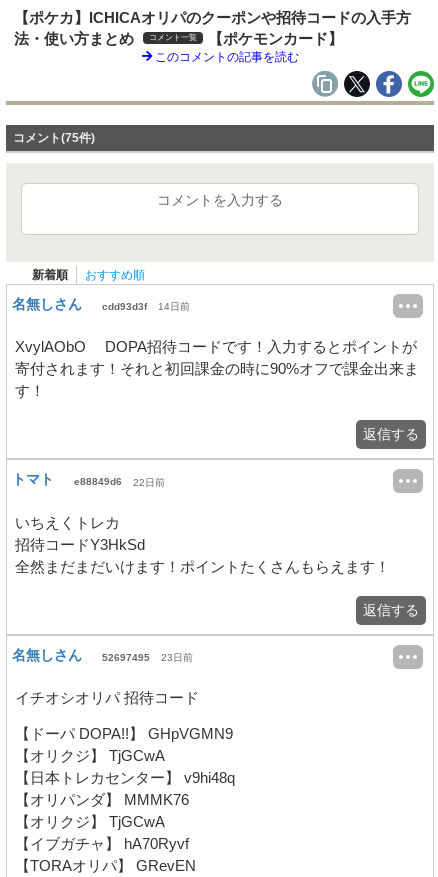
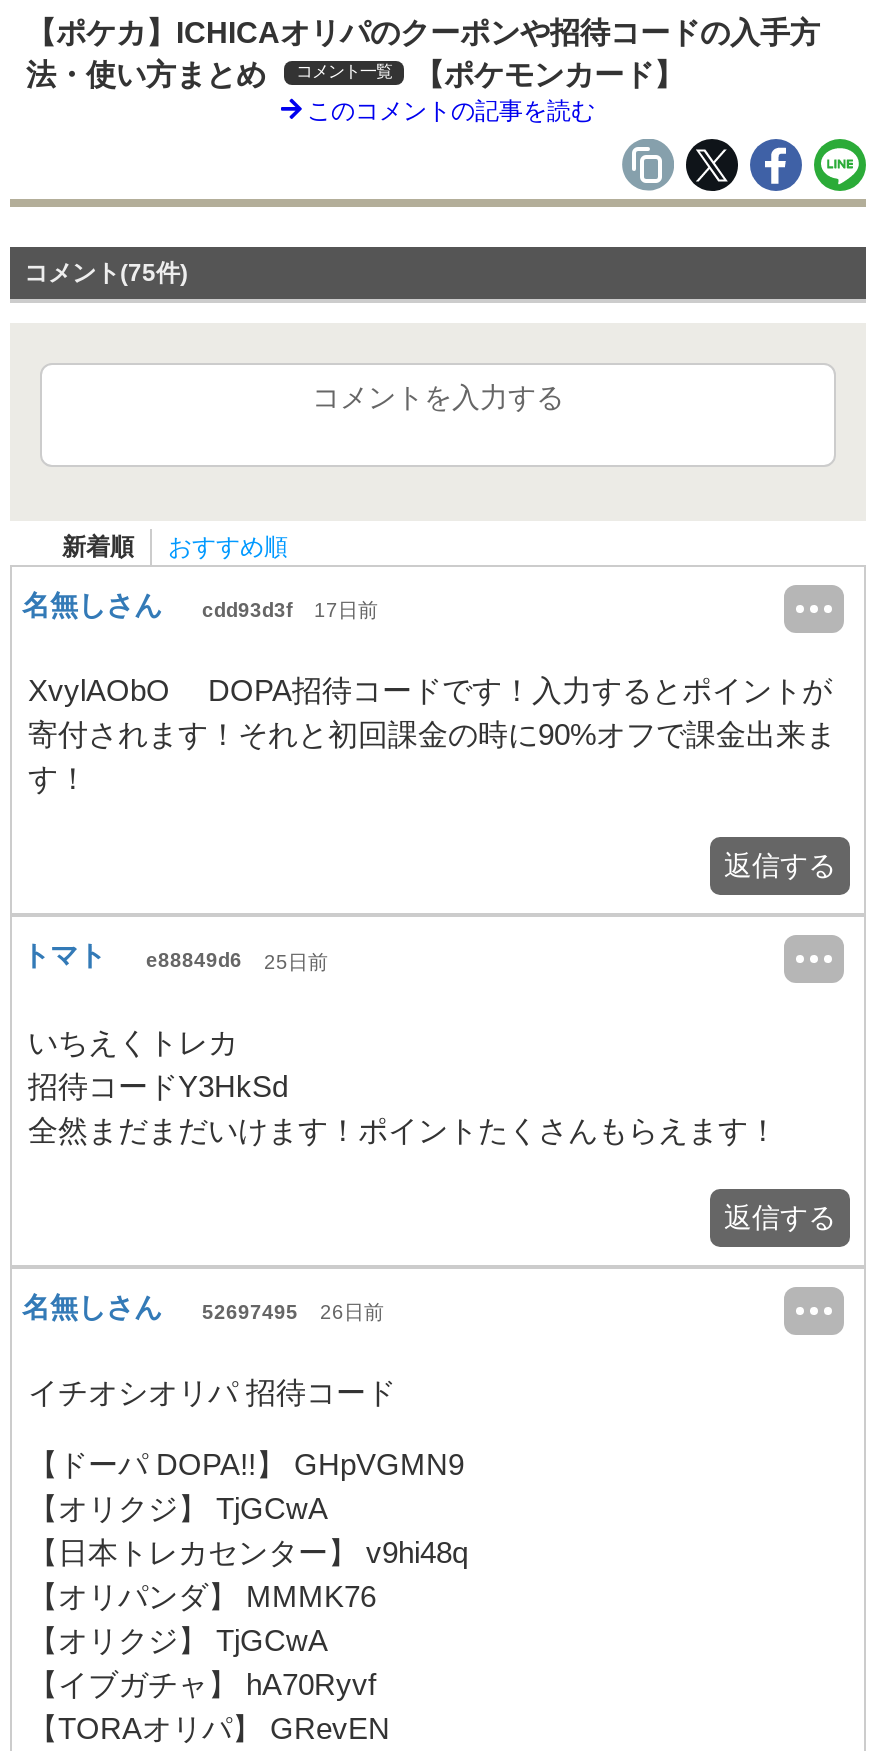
[12,296,190,312] 名無しさん cdd93d3f 14日前 -> [22,589,378,622] 名無しさん cdd93d3f 17日前
[12,471,165,488] トマト e88849d6 22日前 -> [22,940,328,972] トマト e88849d6 25日前
[12,647,193,663] 名無しさん 52697495 23日前 -> [22,1290,384,1323] 名無しさん 52697495 26日前

